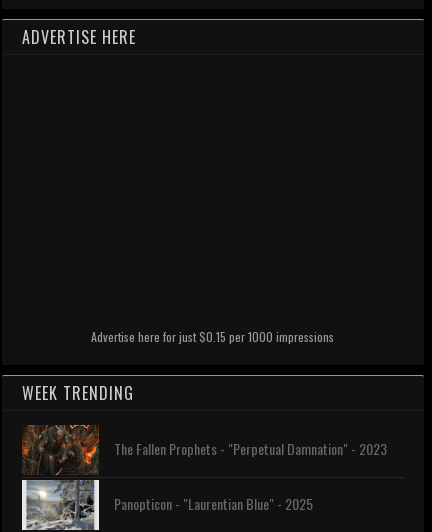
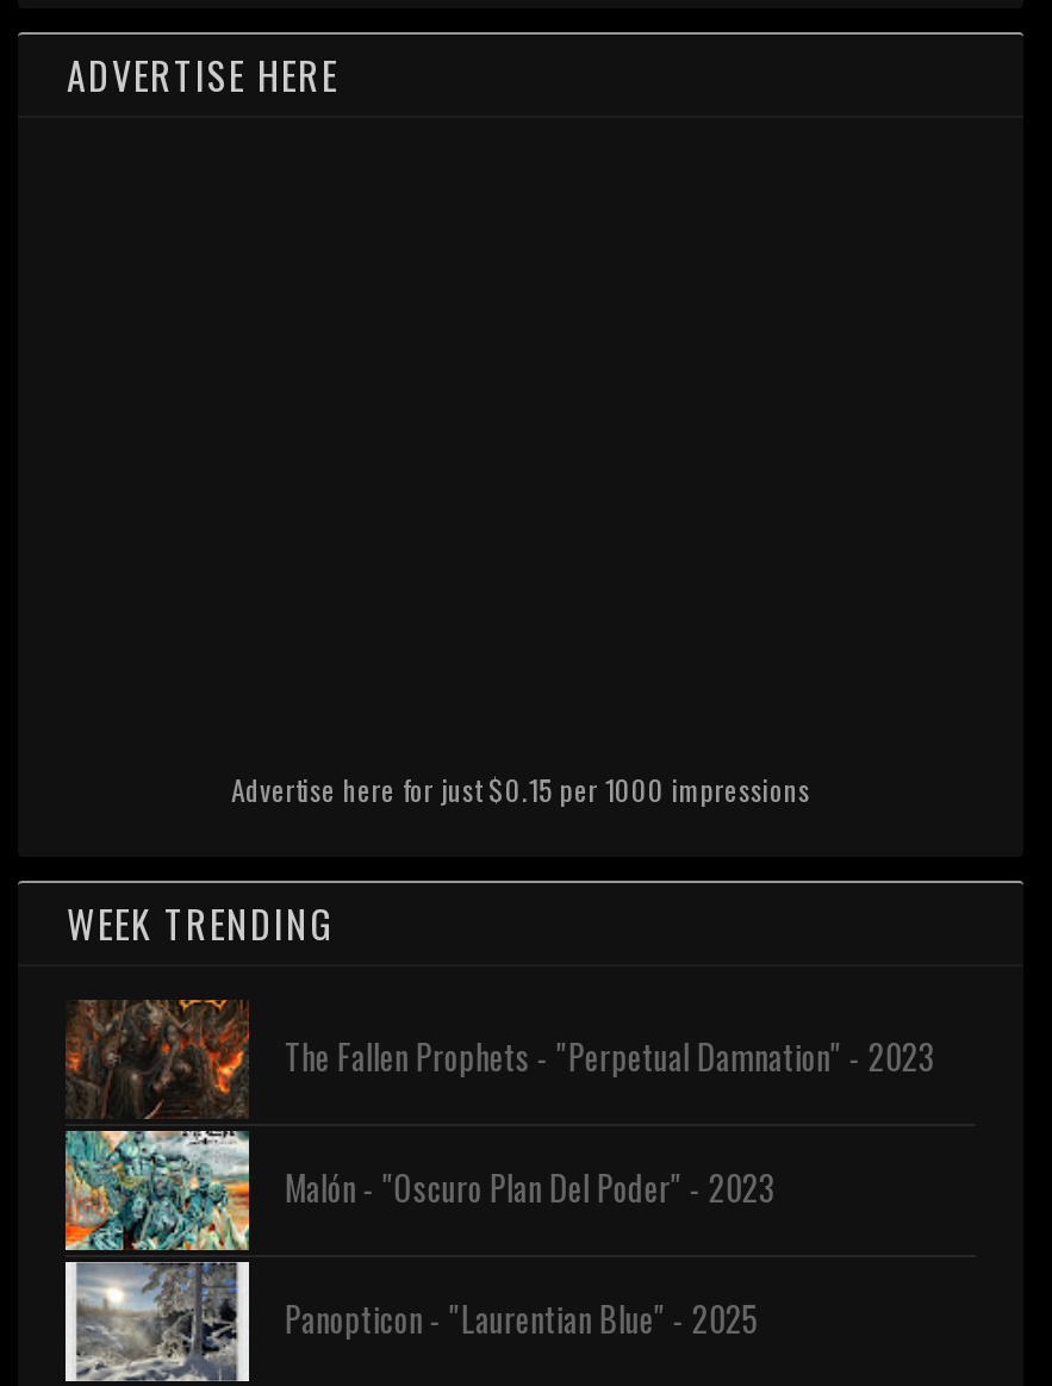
none -> [63,1129,775,1253] [image] | Malón - "Oscuro Plan Del Poder" - 2023

